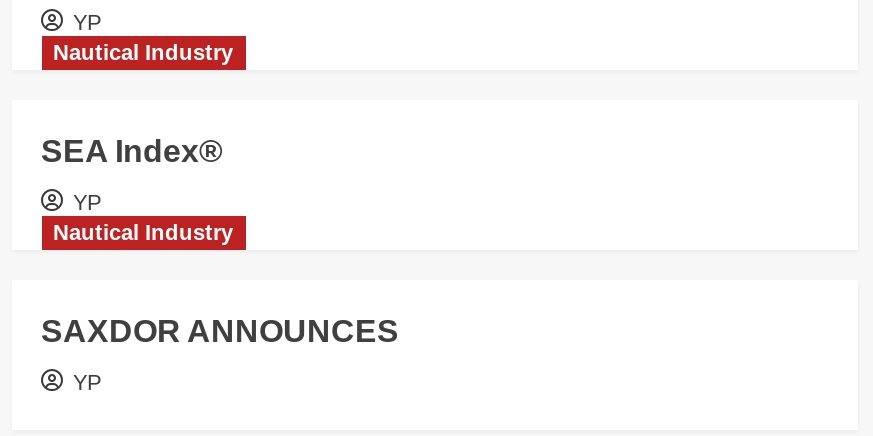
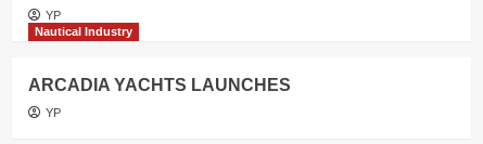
[41,134,399,348] SEA Index® | YP | Nautical Industry | SAXDOR ANNOUNCES -> [28,76,290,94] ARCADIA YACHTS LAUNCHES

